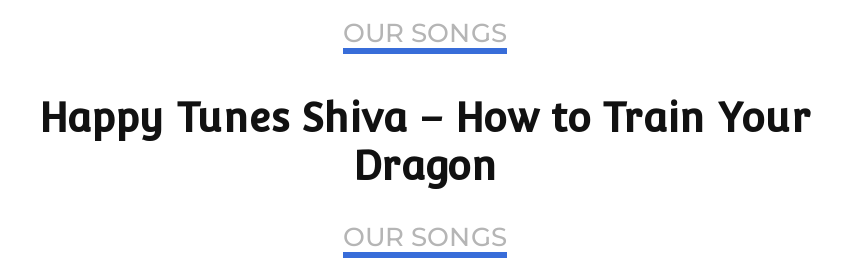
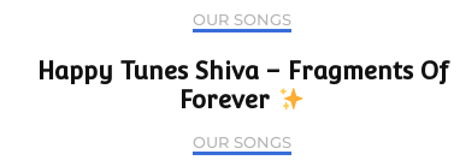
[39,94,811,190] Happy Tunes Shiva – How to Train Your | Dragon -> [37,57,447,114] Happy Tunes Shiva – Fragments Of | Forever

